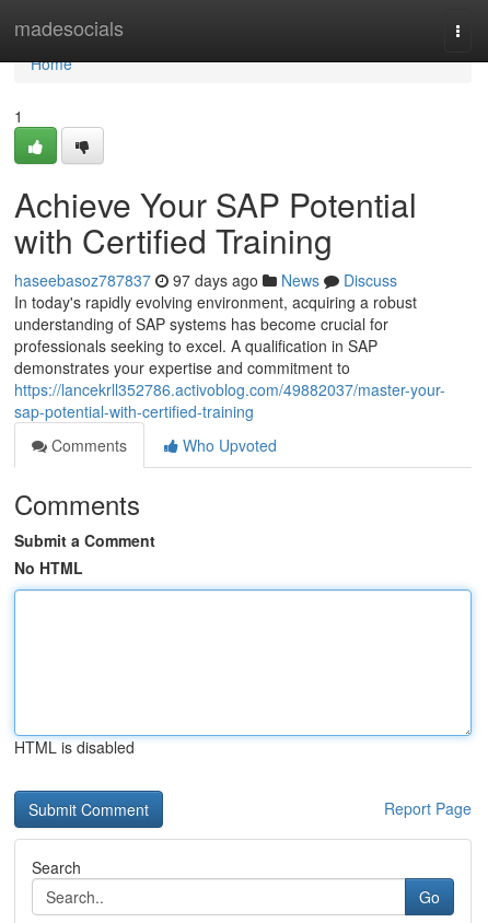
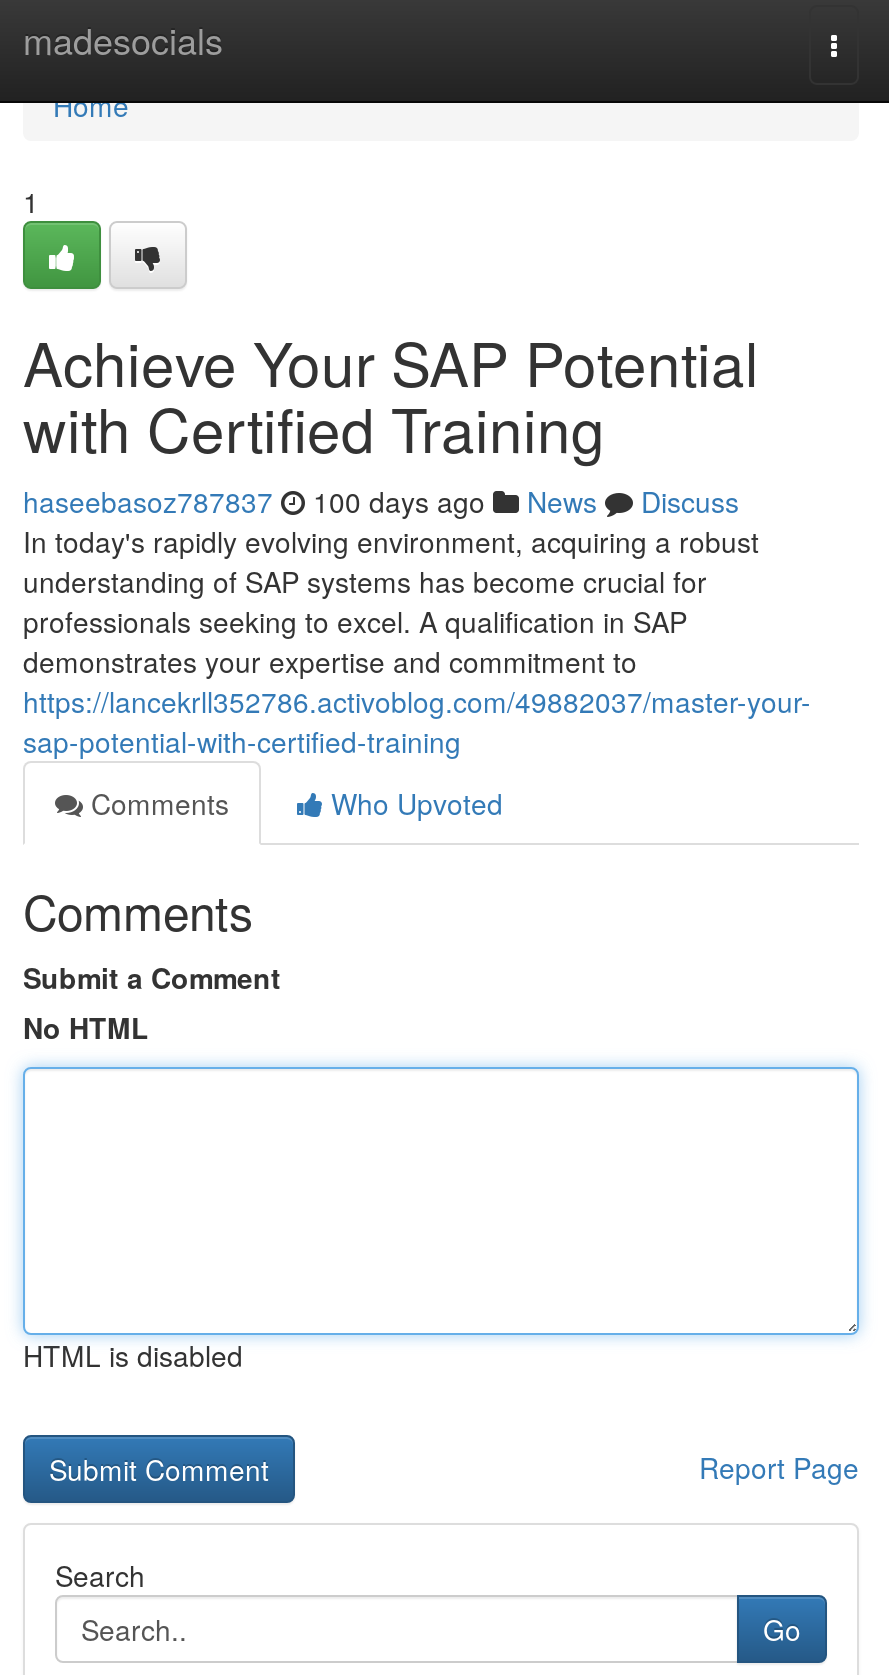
[14,269,397,291] haseebasoz787837 97 days ago News Discuss -> [23,481,739,521] haseebasoz787837 100 days ago News Discuss

